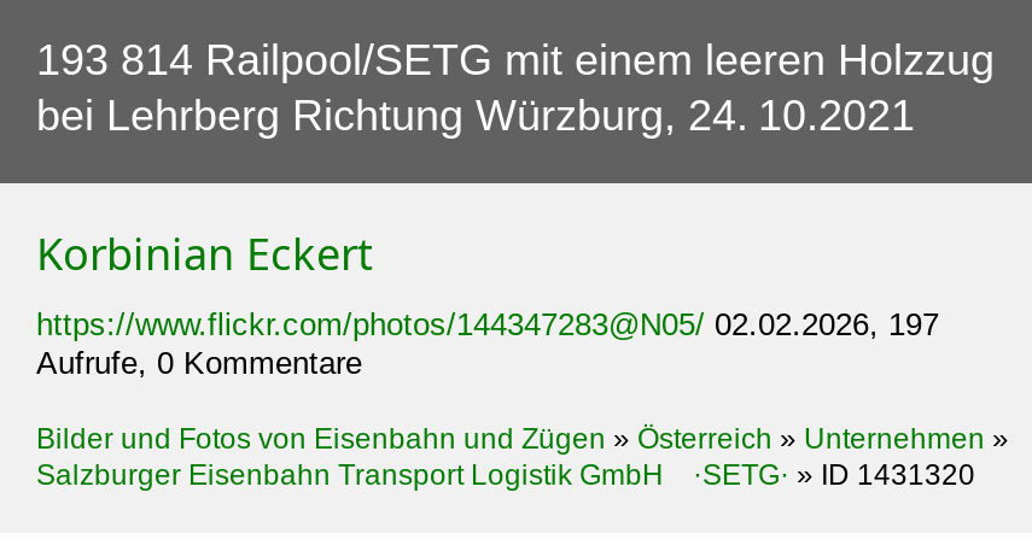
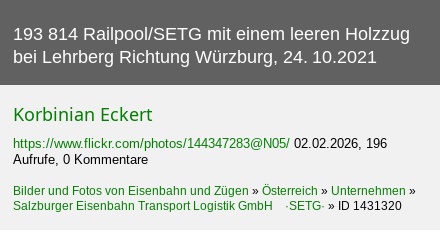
[36,306,939,342] https://www.flickr.com/photos/144347283@N05/ 02.02.2026, 197 -> [13,136,387,151] https://www.flickr.com/photos/144347283@N05/ 02.02.2026, 196

